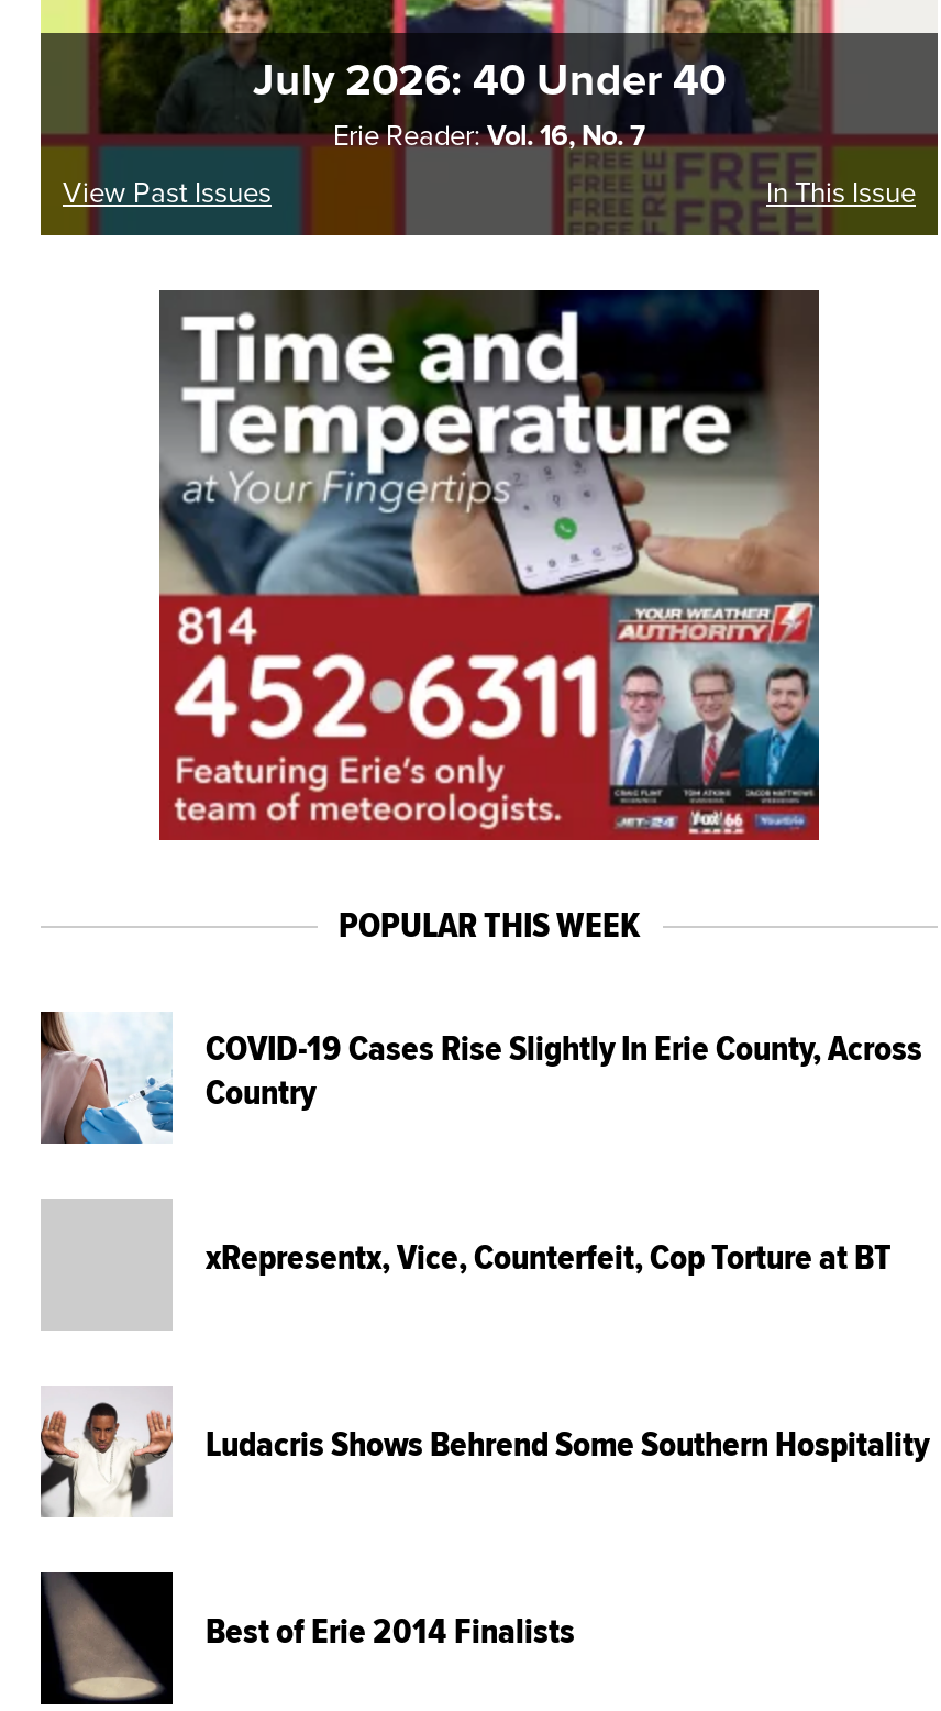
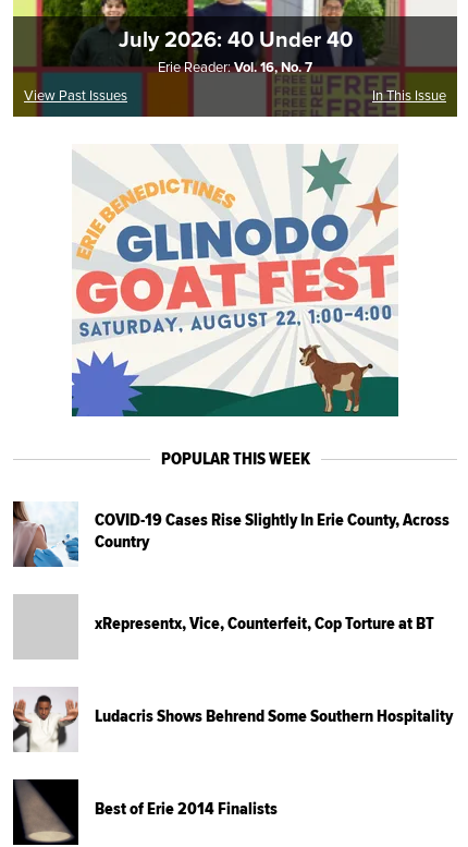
[157,288,821,842] [image] -> [71,144,399,418] [image]

